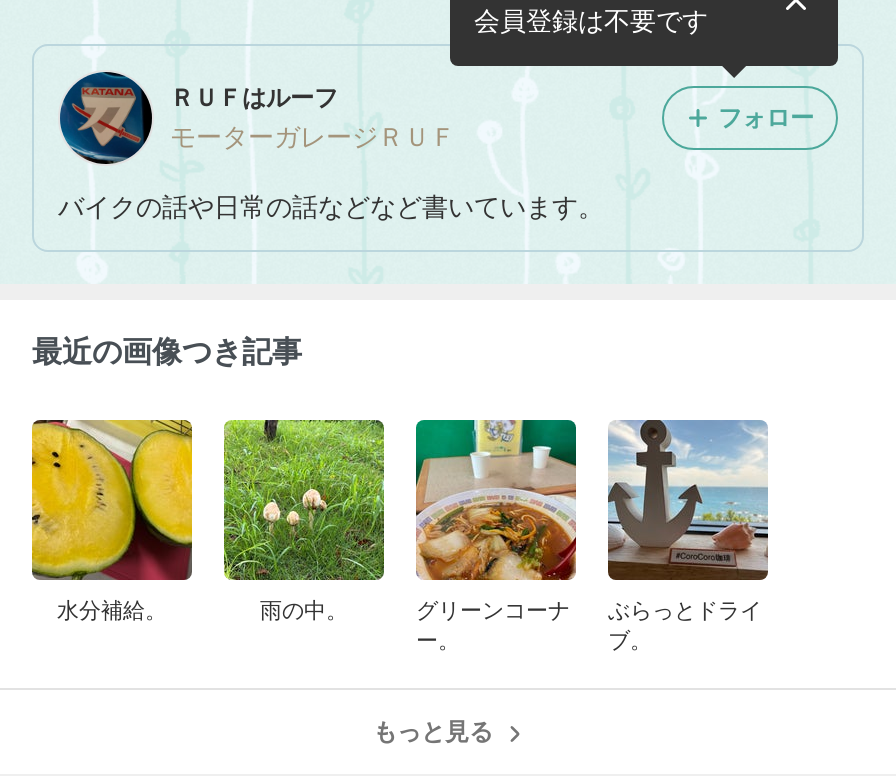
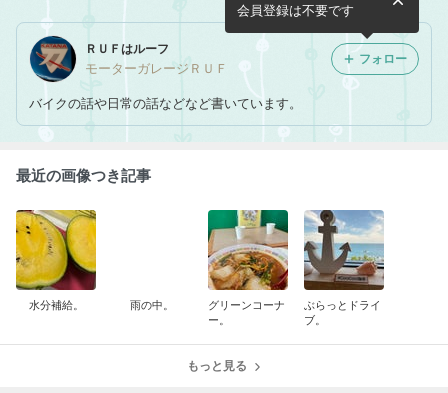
[222,418,386,582] [image] -> none

